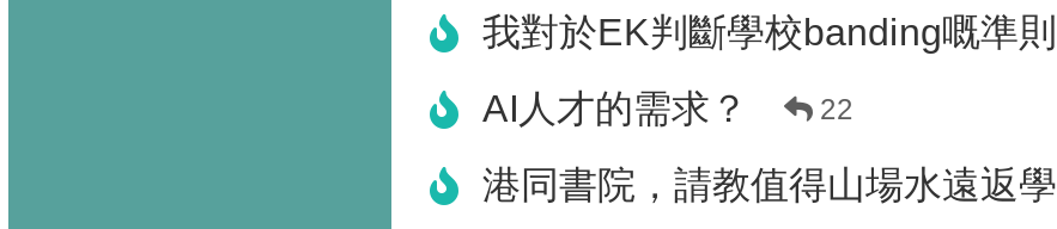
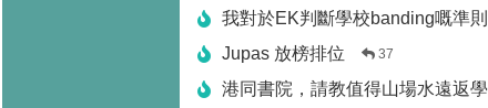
[482,88,854,129] AI人才的需求？ | 22 -> [222,44,394,63] Jupas 放榜排位 | 37

